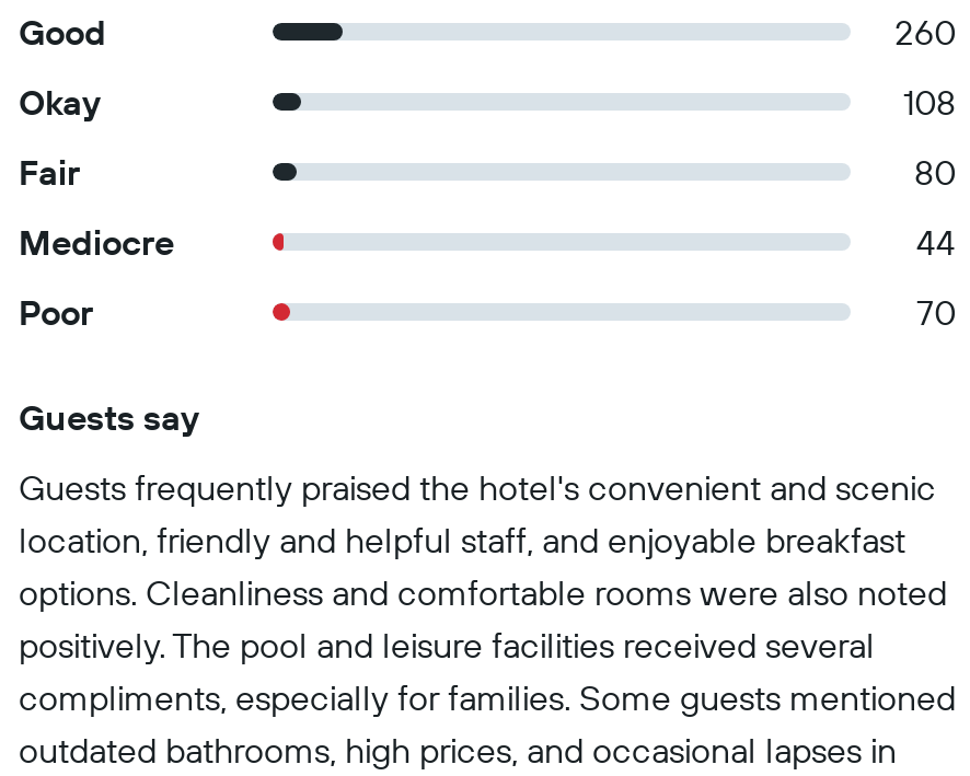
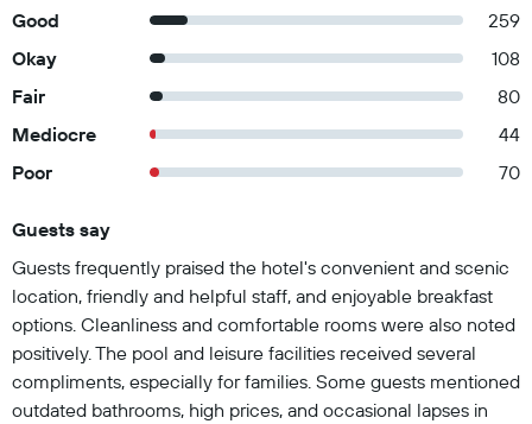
[894,10,956,54] 260 -> [488,8,520,32] 259

